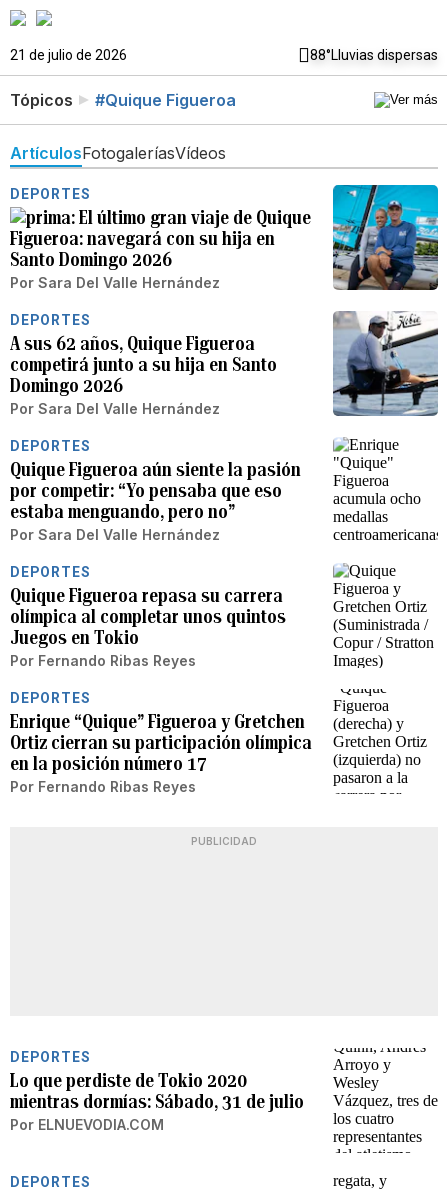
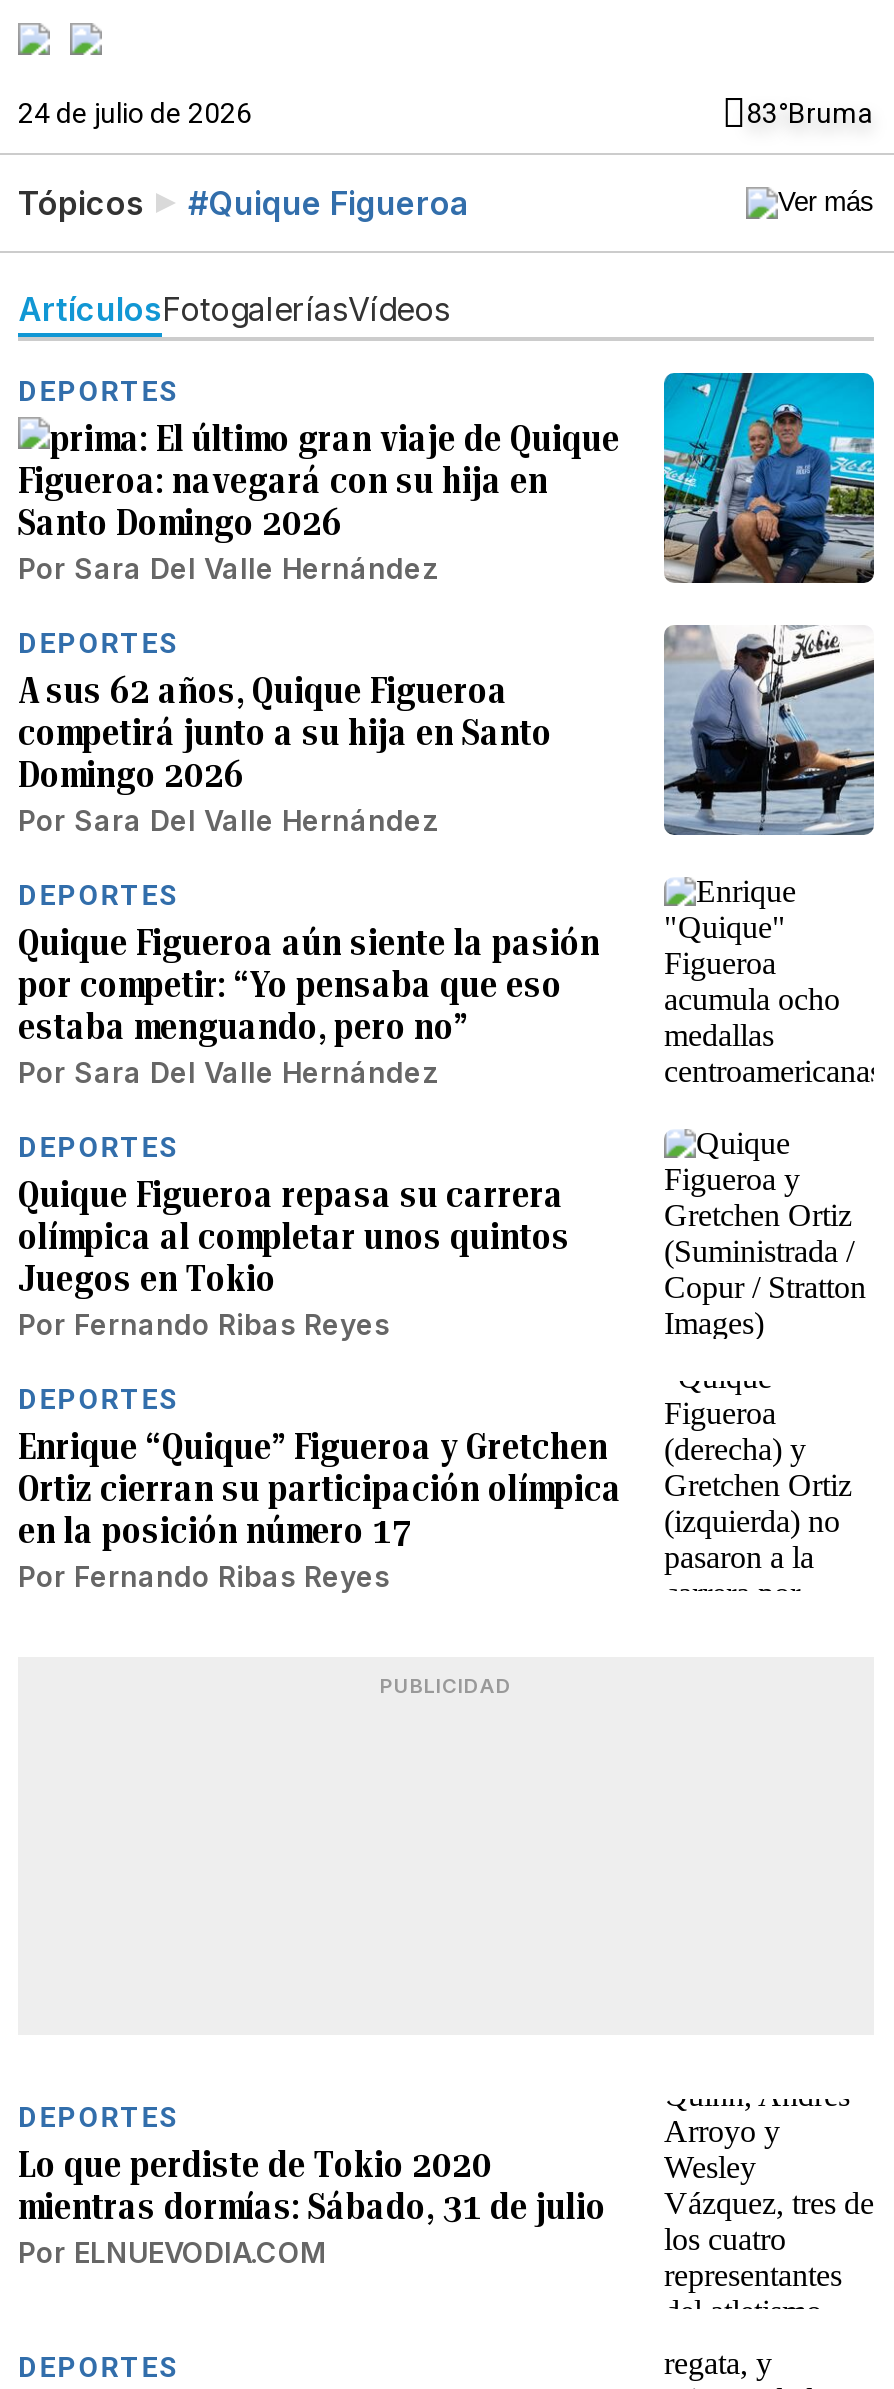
[10,47,438,63] 21 de julio de 2026 | 88°Lluvias dispersas -> [18,97,874,129] 24 de julio de 2026 | 83°Bruma

